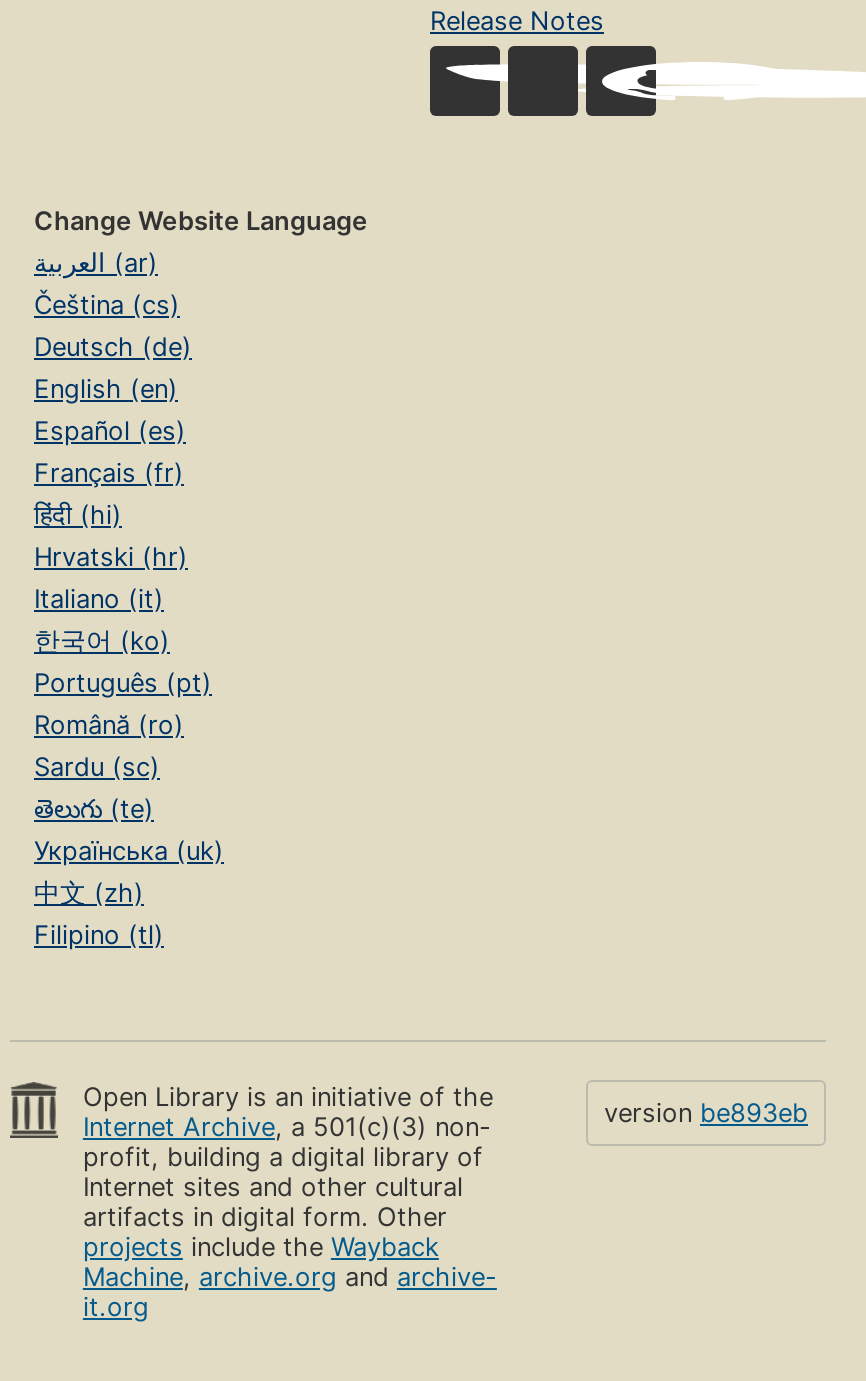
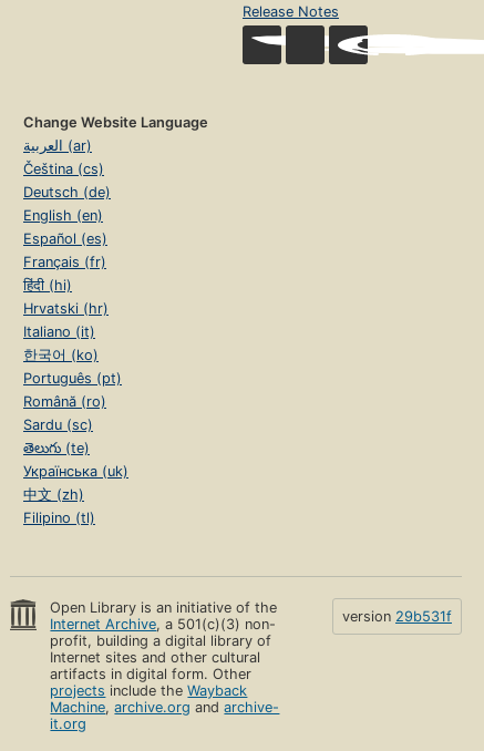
[604,1099,808,1129] version be893eb -> [342,609,452,625] version 29b531f

